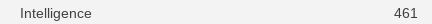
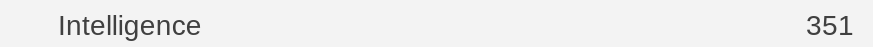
[394,5,418,21] 461 -> [806,8,854,40] 351

